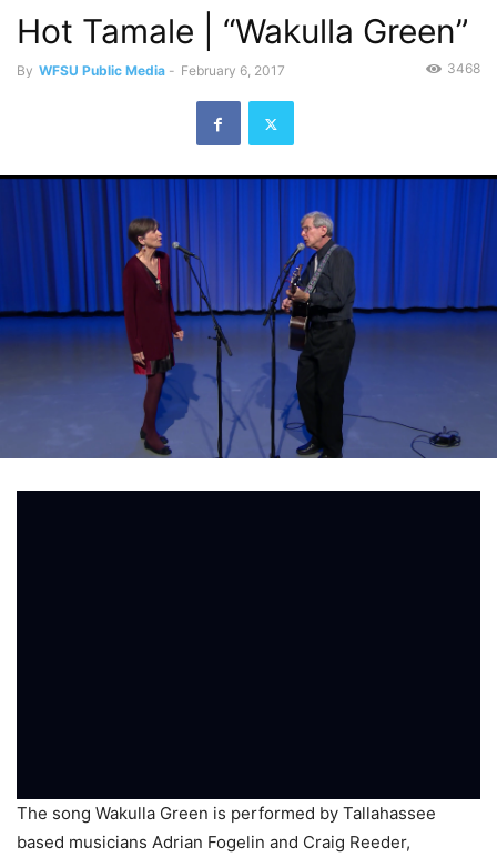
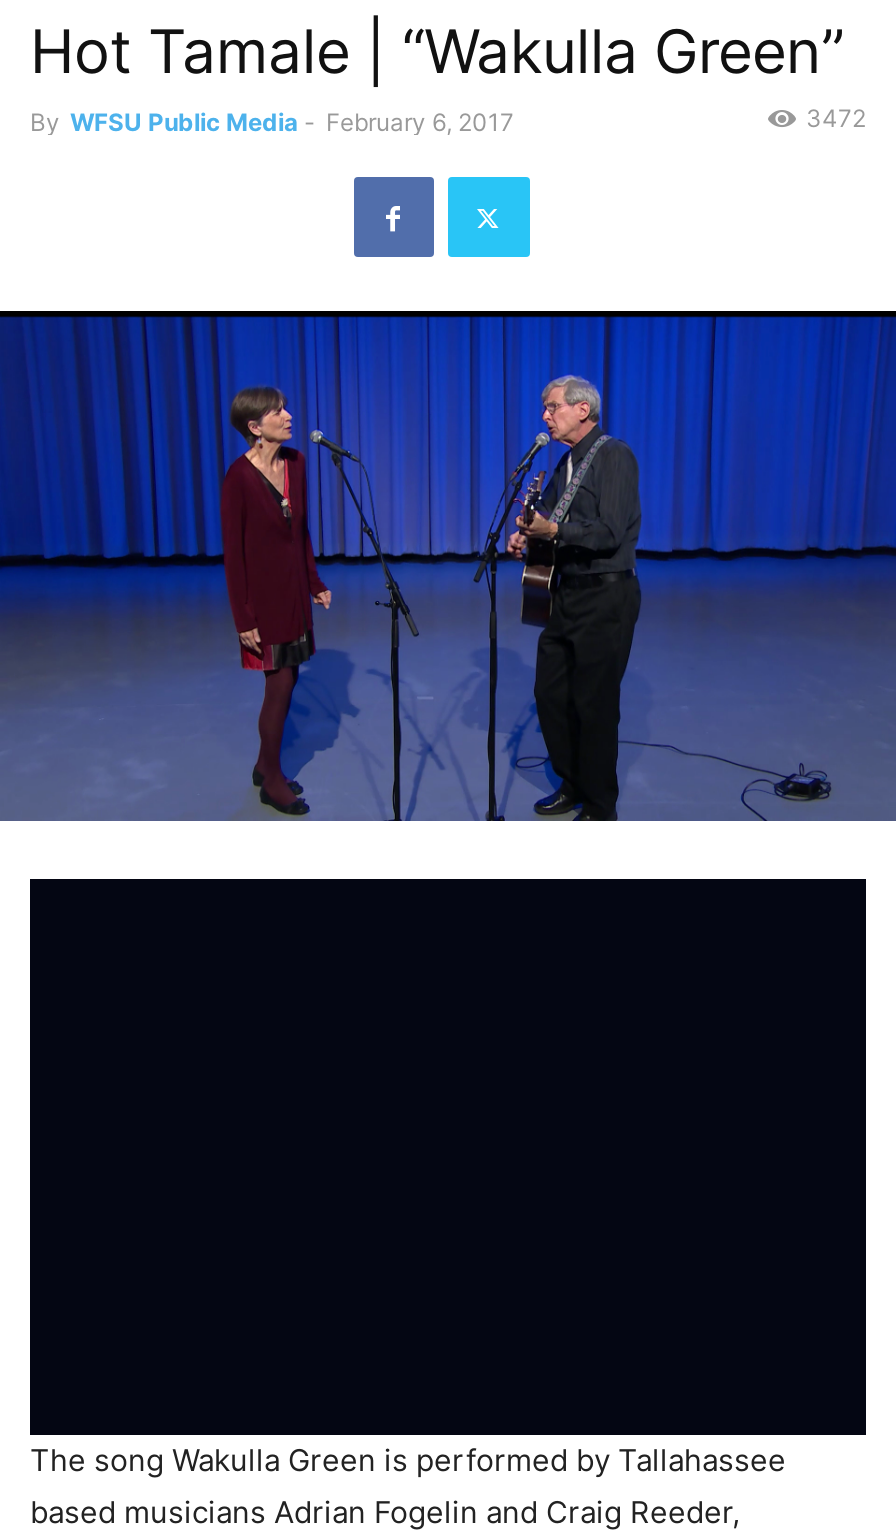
[447,60,480,77] 3468 -> [806,103,866,133] 3472

